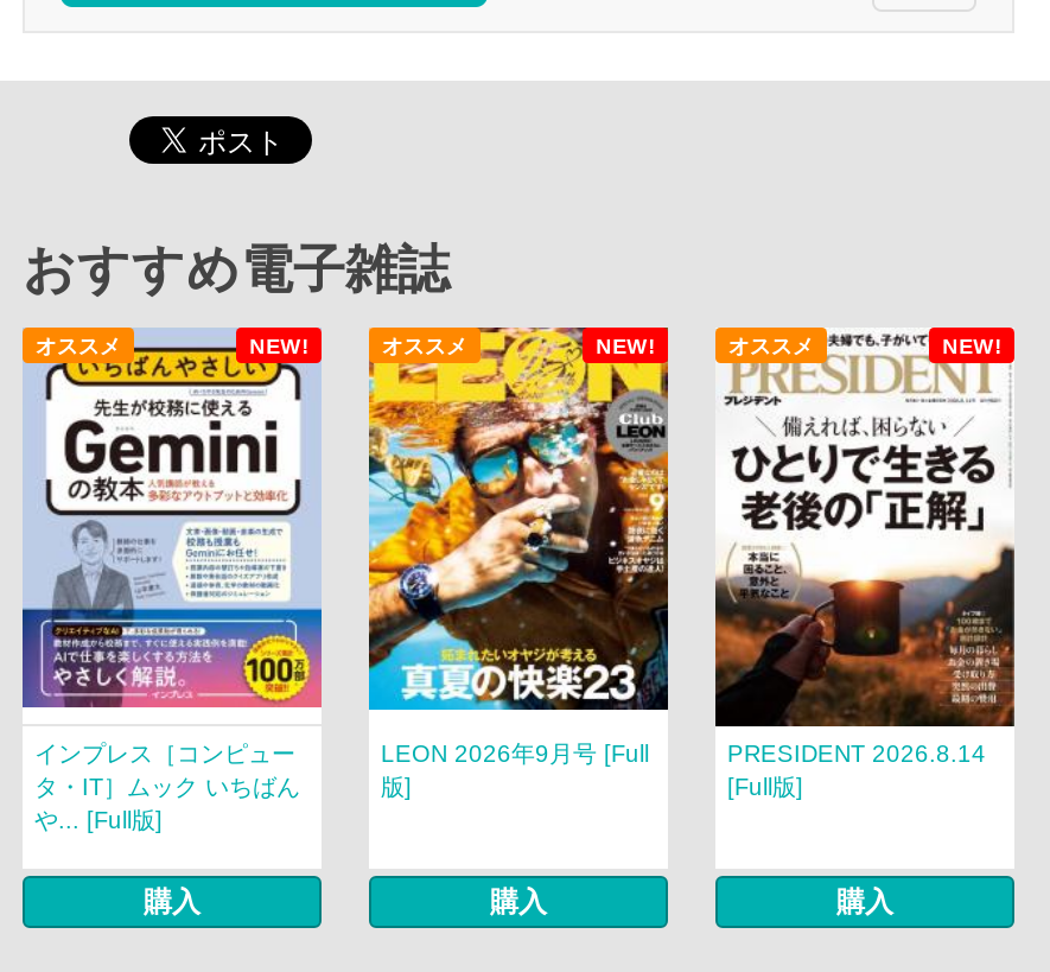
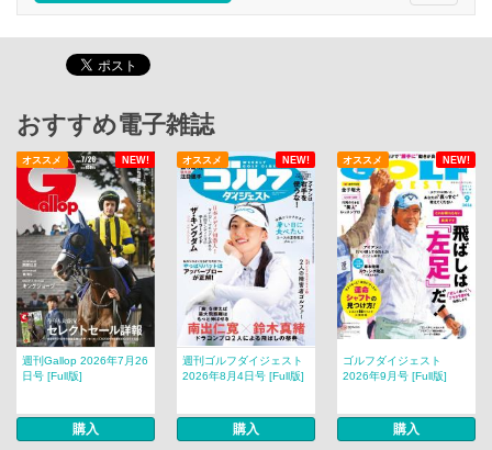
[23,328,324,832] [image] | インプレス［コンピュー | タ・IT］ムック いちばん | や... [Full版] -> [15,150,156,382] [image] | 週刊Gallop 2026年7月26 | 日号 [Full版]
[367,325,670,799] [image] | LEON 2026年9月号 [Full | 版] -> [177,151,315,382] [image] | 週刊ゴルフダイジェスト | 2026年8月4日号 [Full版]
[713,332,1017,799] [image] | PRESIDENT 2026.8.14 | [Full版] -> [336,154,476,382] [image] | ゴルフダイジェスト | 2026年9月号 [Full版]

